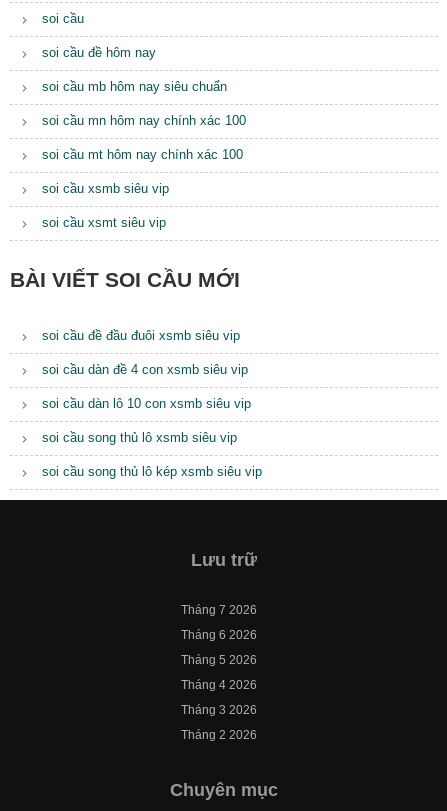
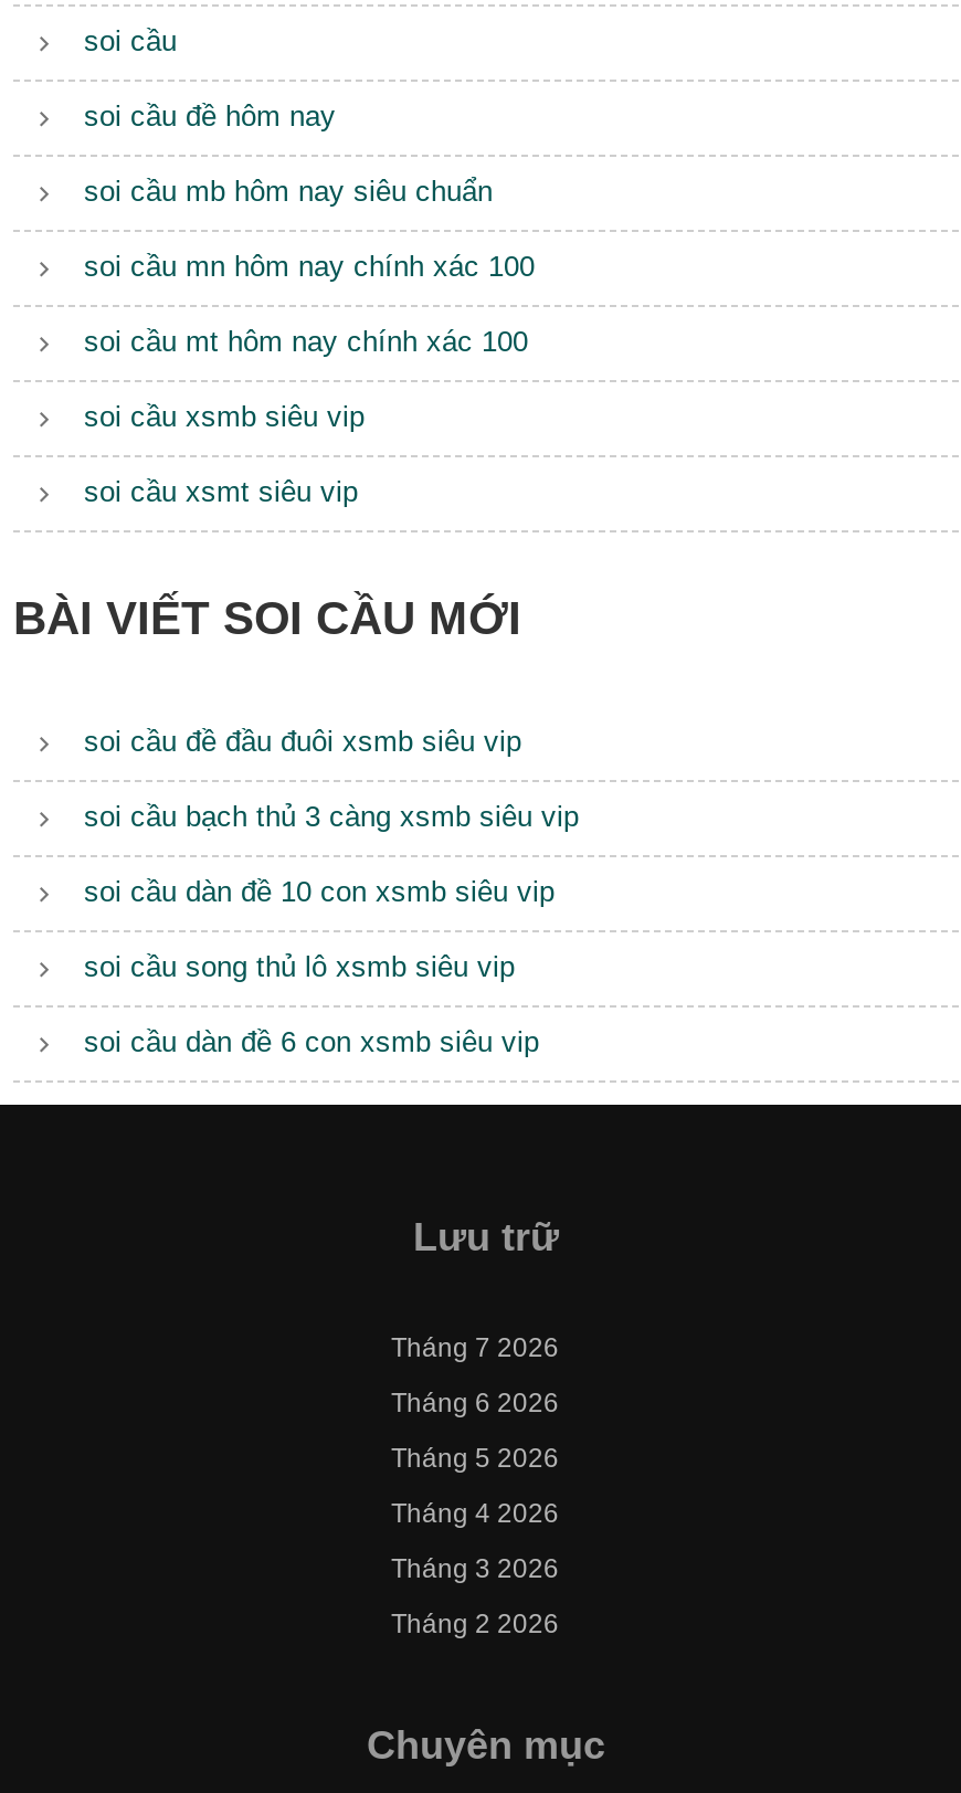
[42,362,248,377] soi cầu dàn đề 4 con xsmb siêu vip -> [84,799,579,832] soi cầu bạch thủ 3 càng xsmb siêu vip
[42,396,251,411] soi cầu dàn lô 10 con xsmb siêu vip -> [84,874,555,907] soi cầu dàn đề 10 con xsmb siêu vip
[42,464,262,479] soi cầu song thủ lô kép xsmb siêu vip -> [84,1025,539,1058] soi cầu dàn đề 6 con xsmb siêu vip

